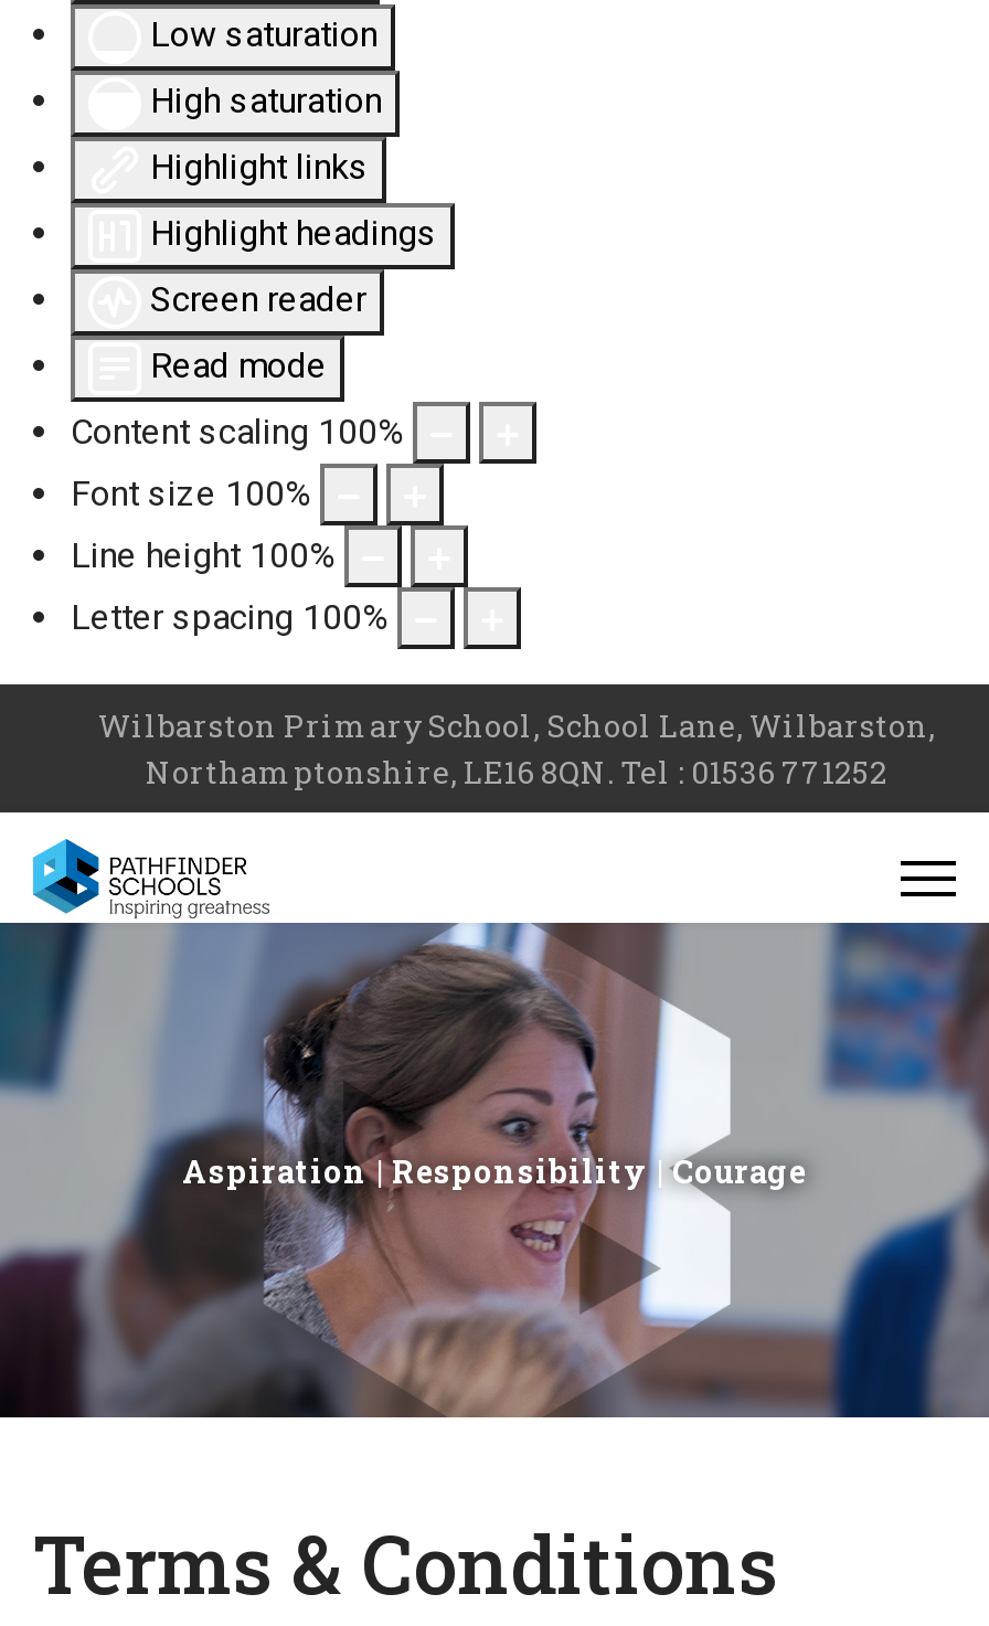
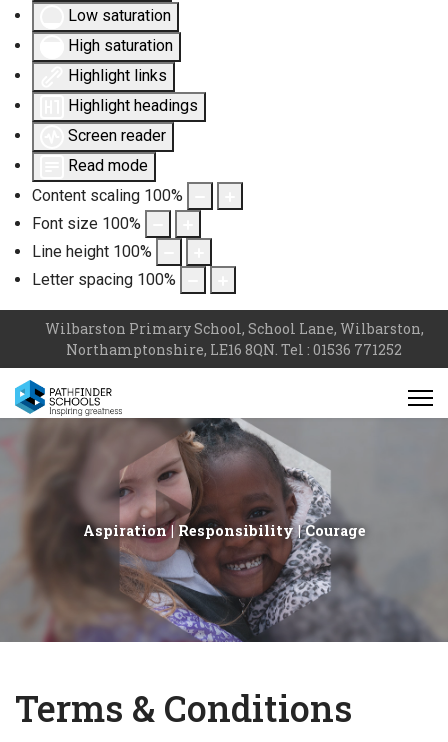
[7,921,982,1420] [image] -> [3,417,445,643] [image]

